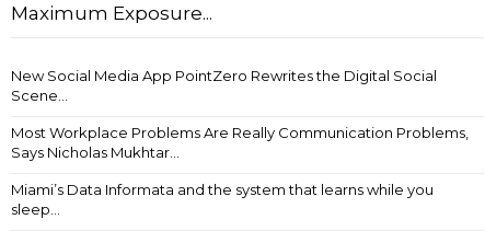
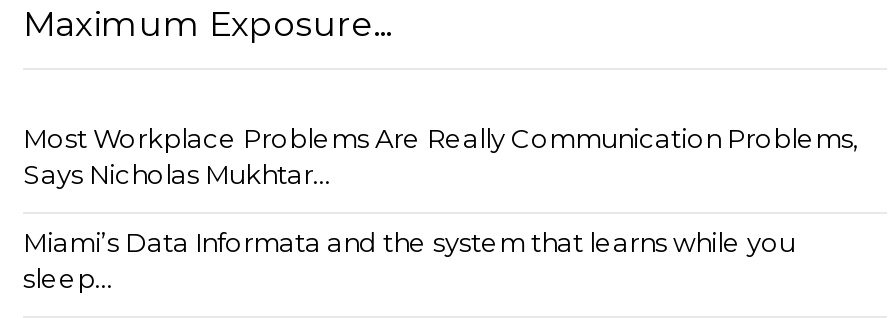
[11,67,437,104] New Social Media App PointZero Rewrites the Digital Social | Scene... -> none

